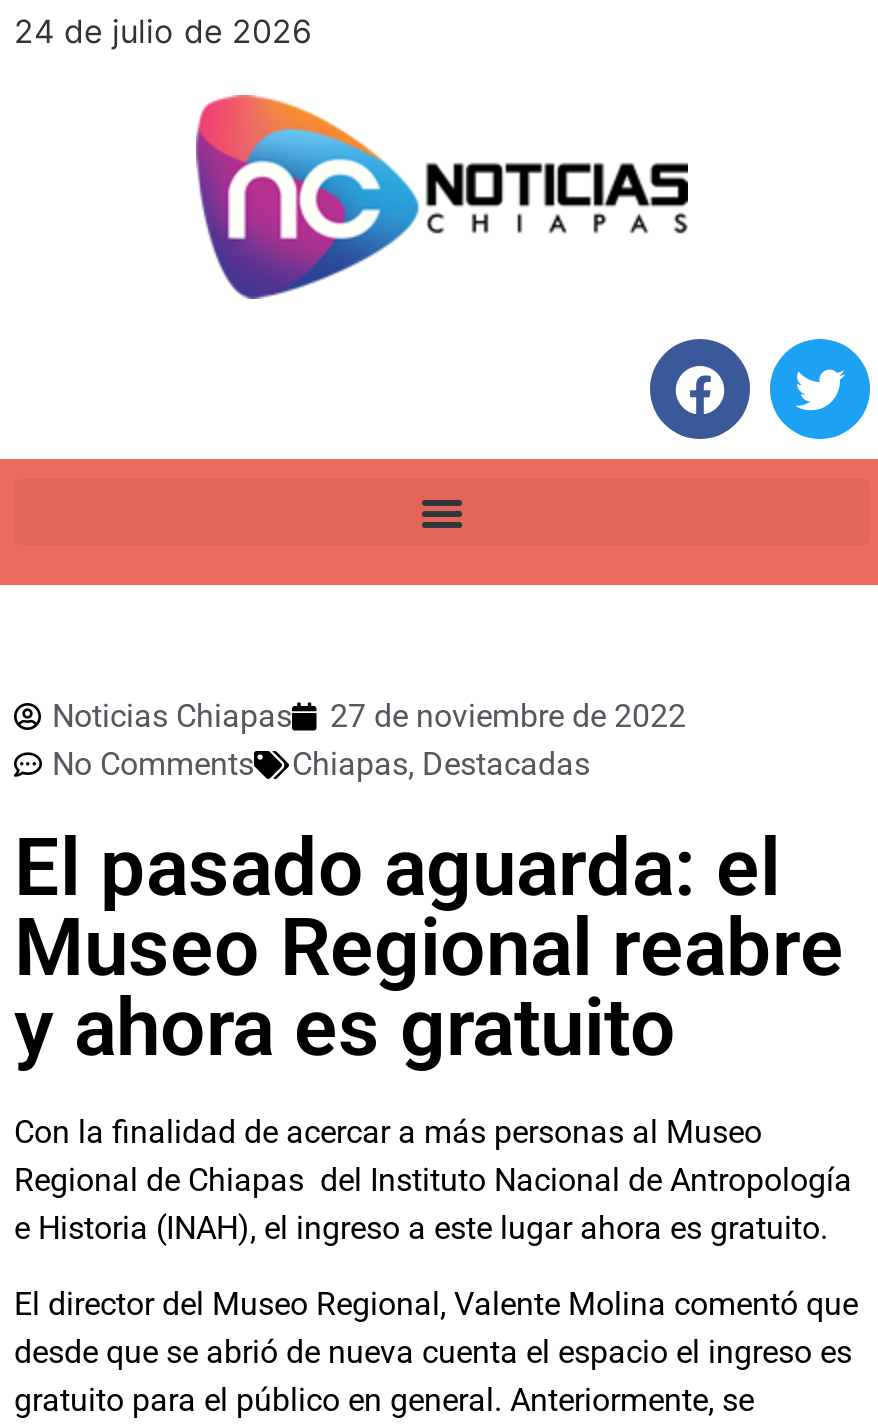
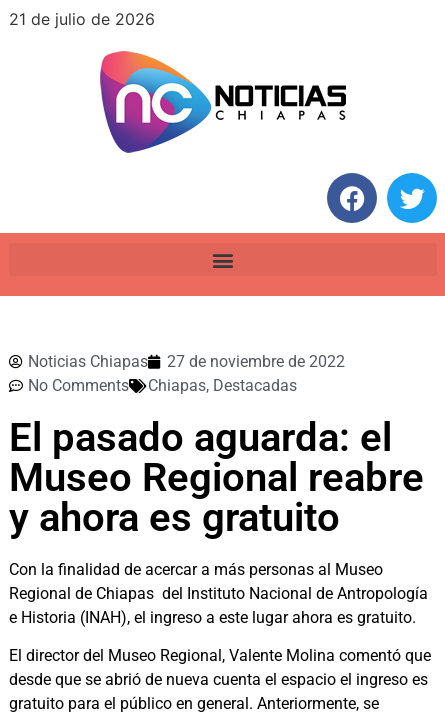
[14,11,312,51] 24 de julio de 2026 -> [9,9,155,29] 21 de julio de 2026

